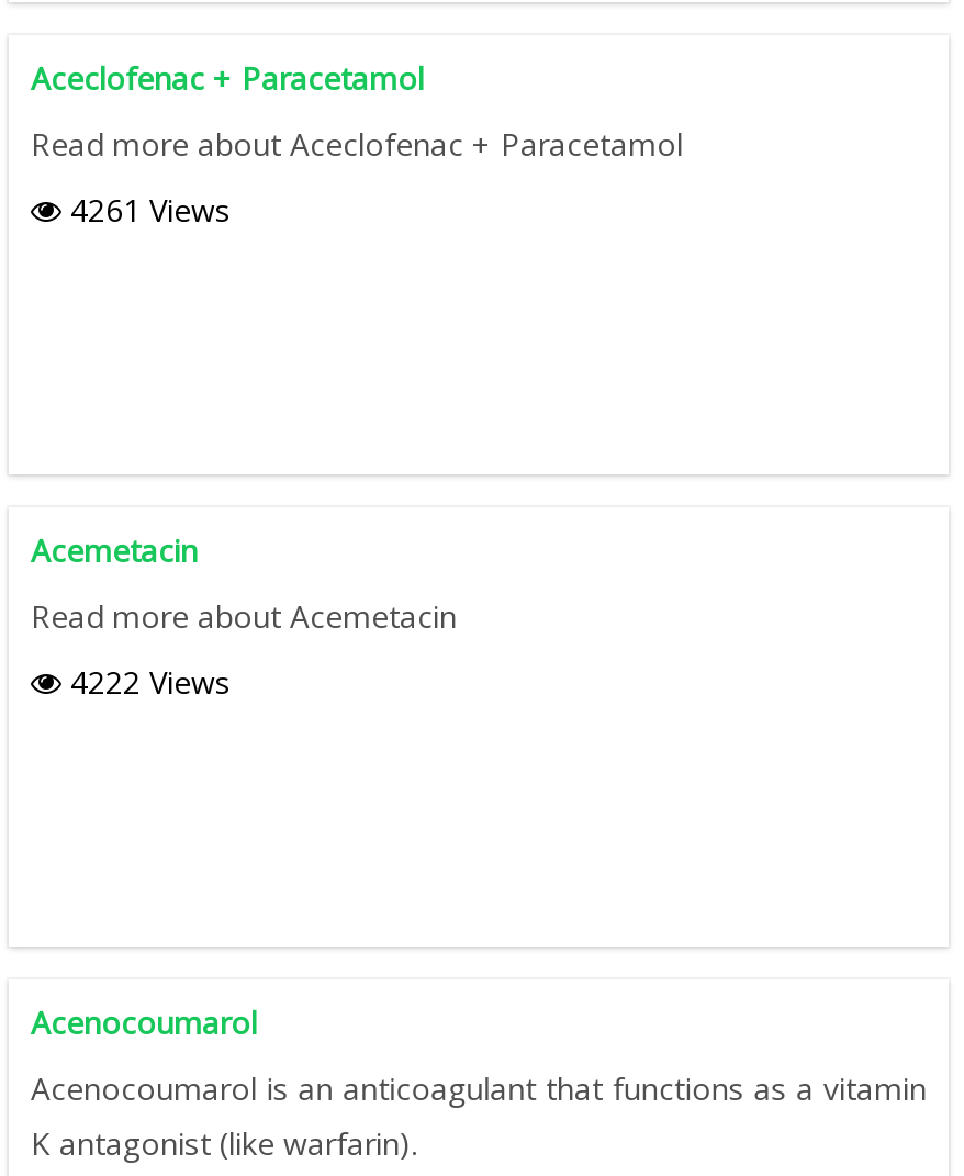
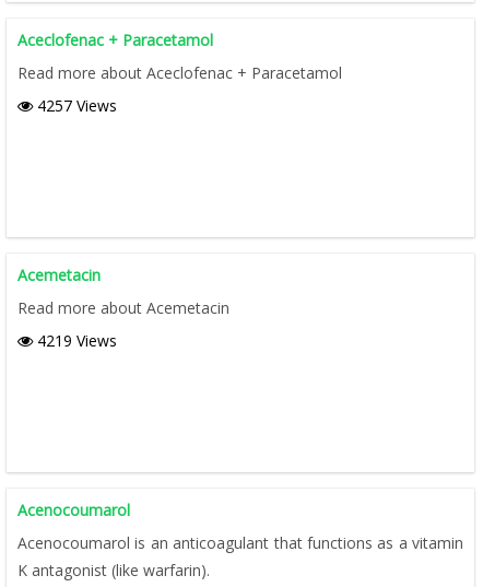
[61,189,231,231] 4261 Views -> [33,95,117,116] 4257 Views
[61,661,231,703] 4222 Views -> [33,330,117,351] 4219 Views

